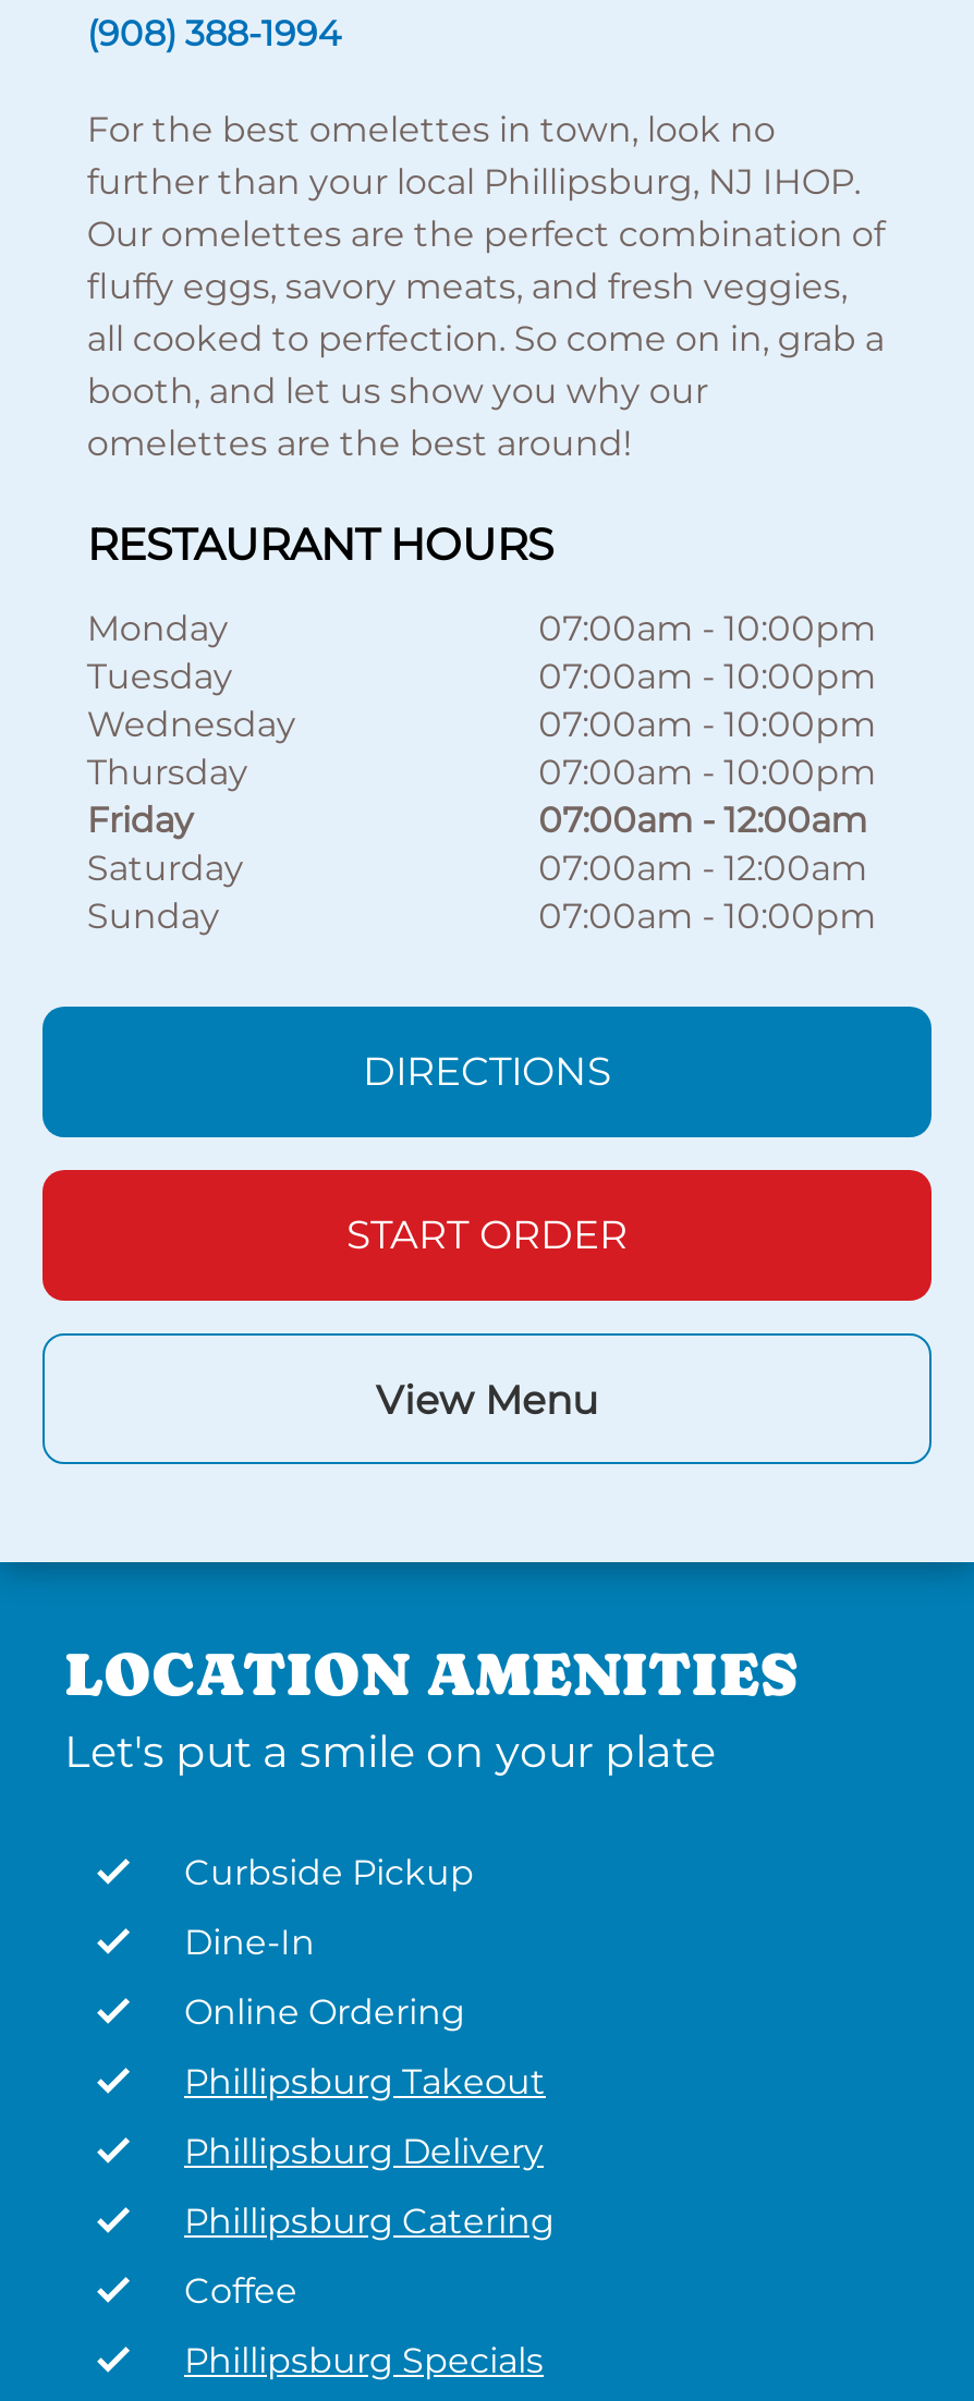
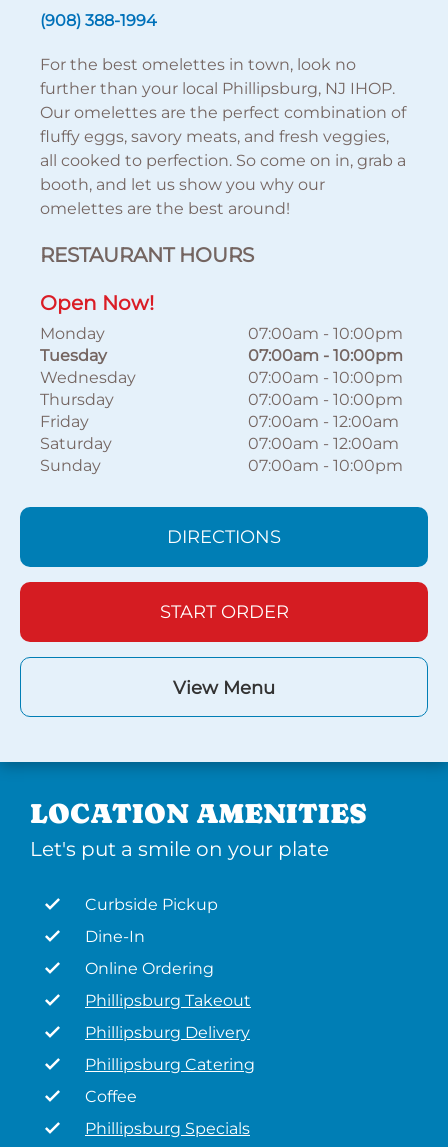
none -> [40,291,154,315] Open Now!

